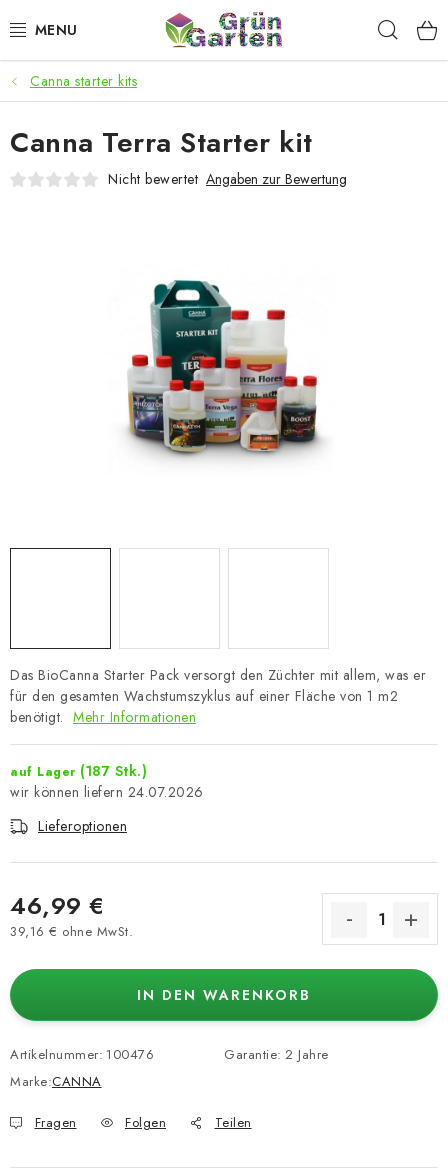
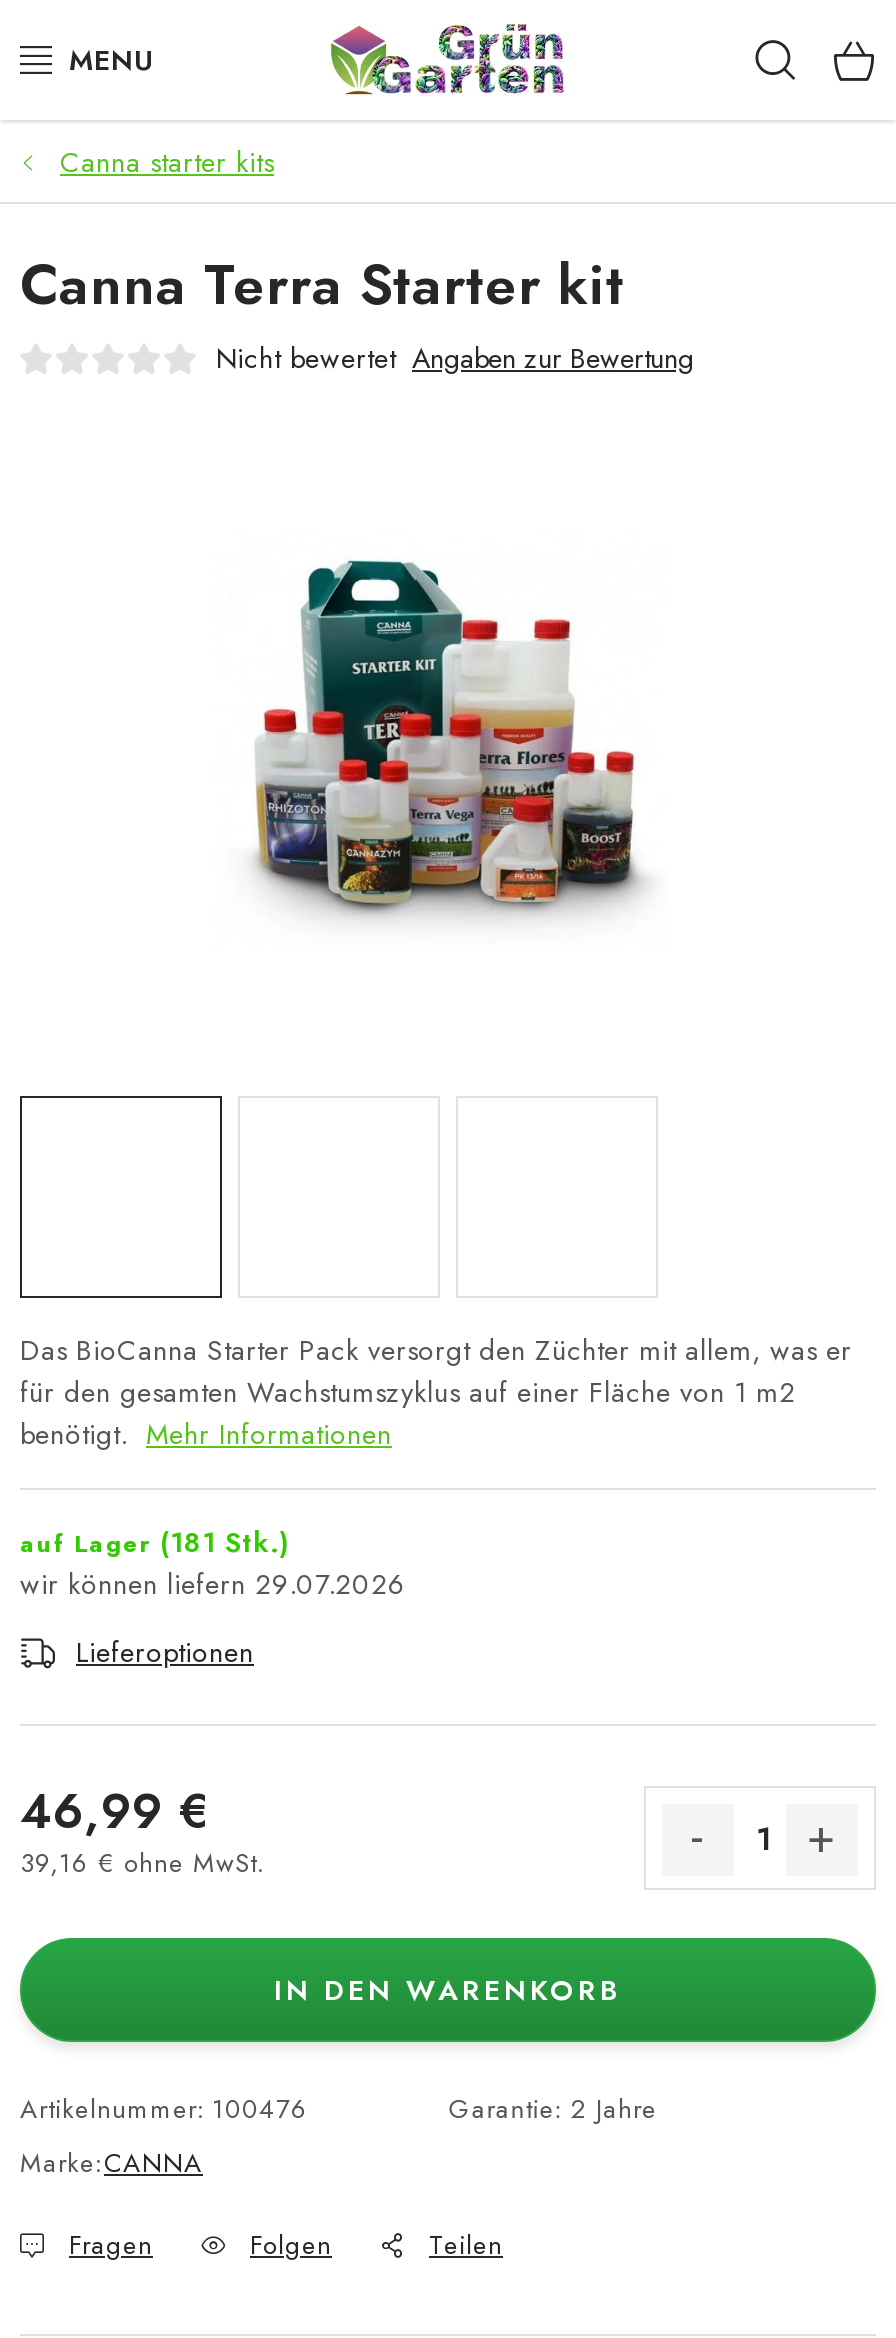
[10,761,147,781] auf Lager (187 Stk.) -> [20,1522,290,1562] auf Lager (181 Stk.)
[127,782,203,802] 24.07.2026 -> [255,1564,407,1604] 29.07.2026

